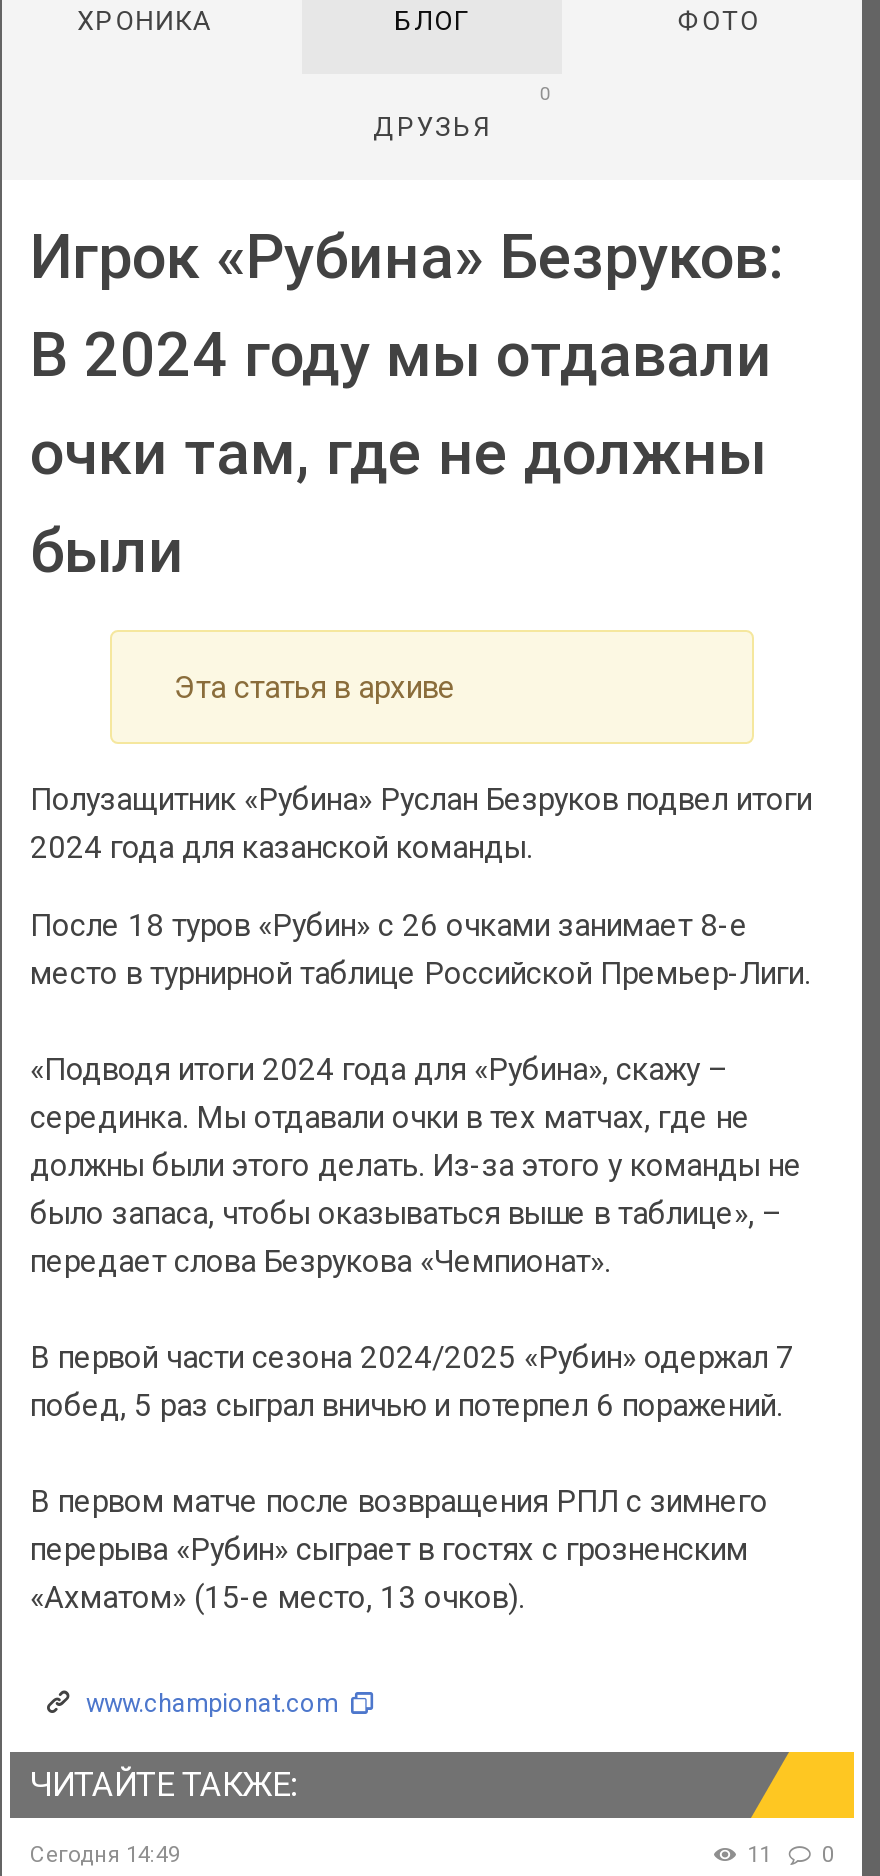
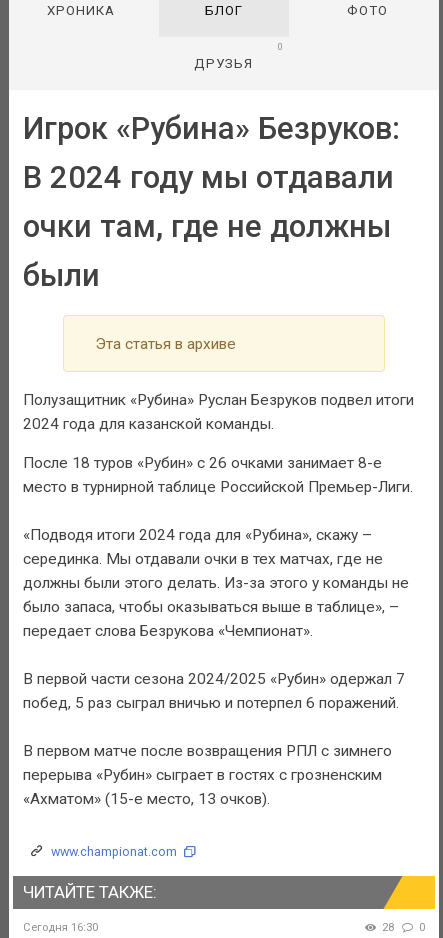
[30,1842,180,1868] Сегодня 14:49 -> [23,921,98,934] Сегодня 16:30
[747,1842,834,1868] 11 0 -> [382,921,425,934] 28 0

